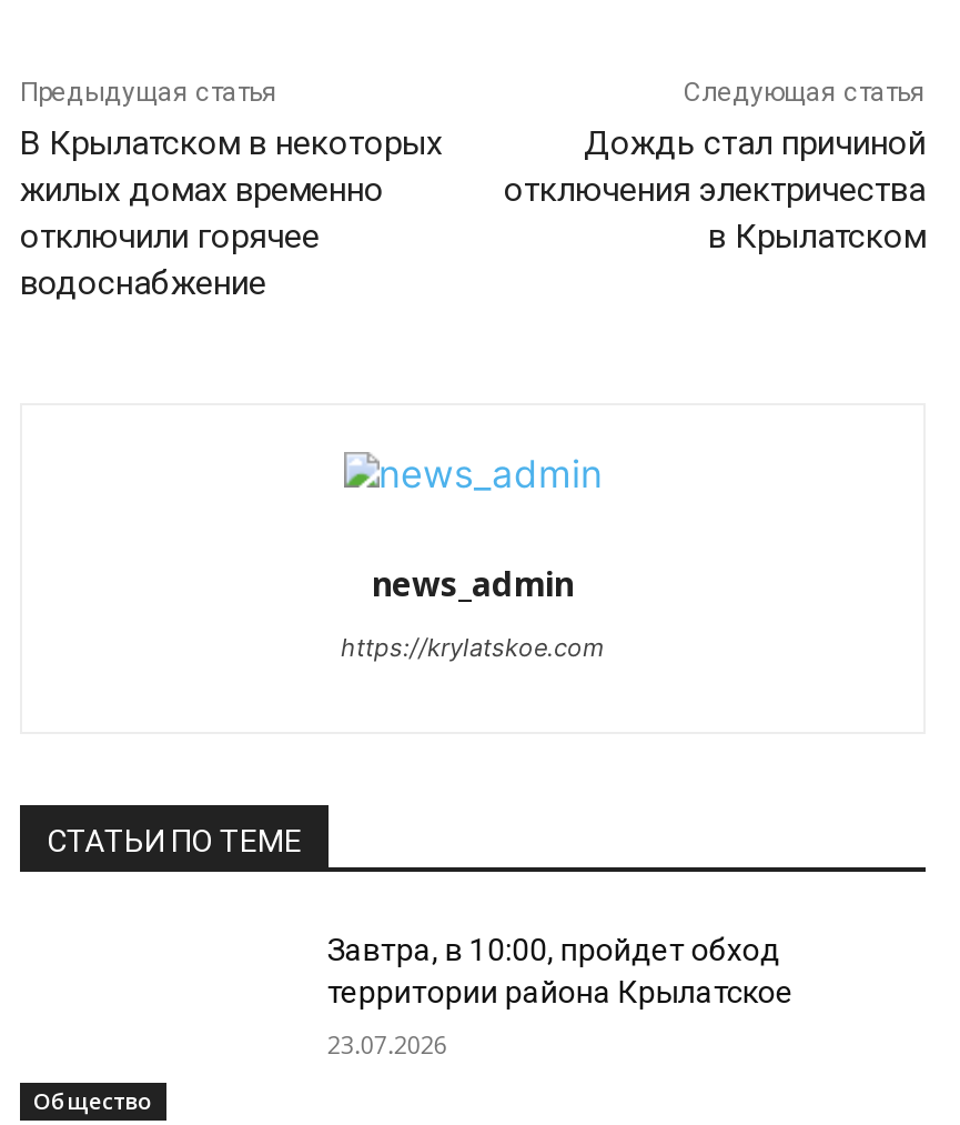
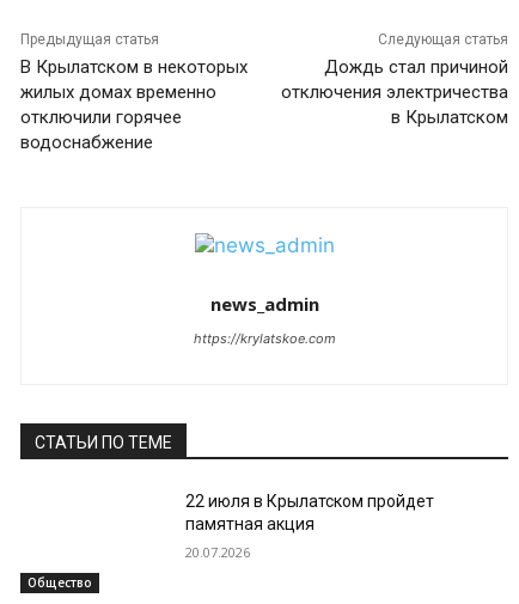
[327,932,793,1010] Завтра, в 10:00, пройдет обход | территории района Крылатское -> [186,492,435,534] 22 июля в Крылатском пройдет | памятная акция
[327,1027,447,1061] 23.07.2026 -> [186,543,250,561] 20.07.2026

